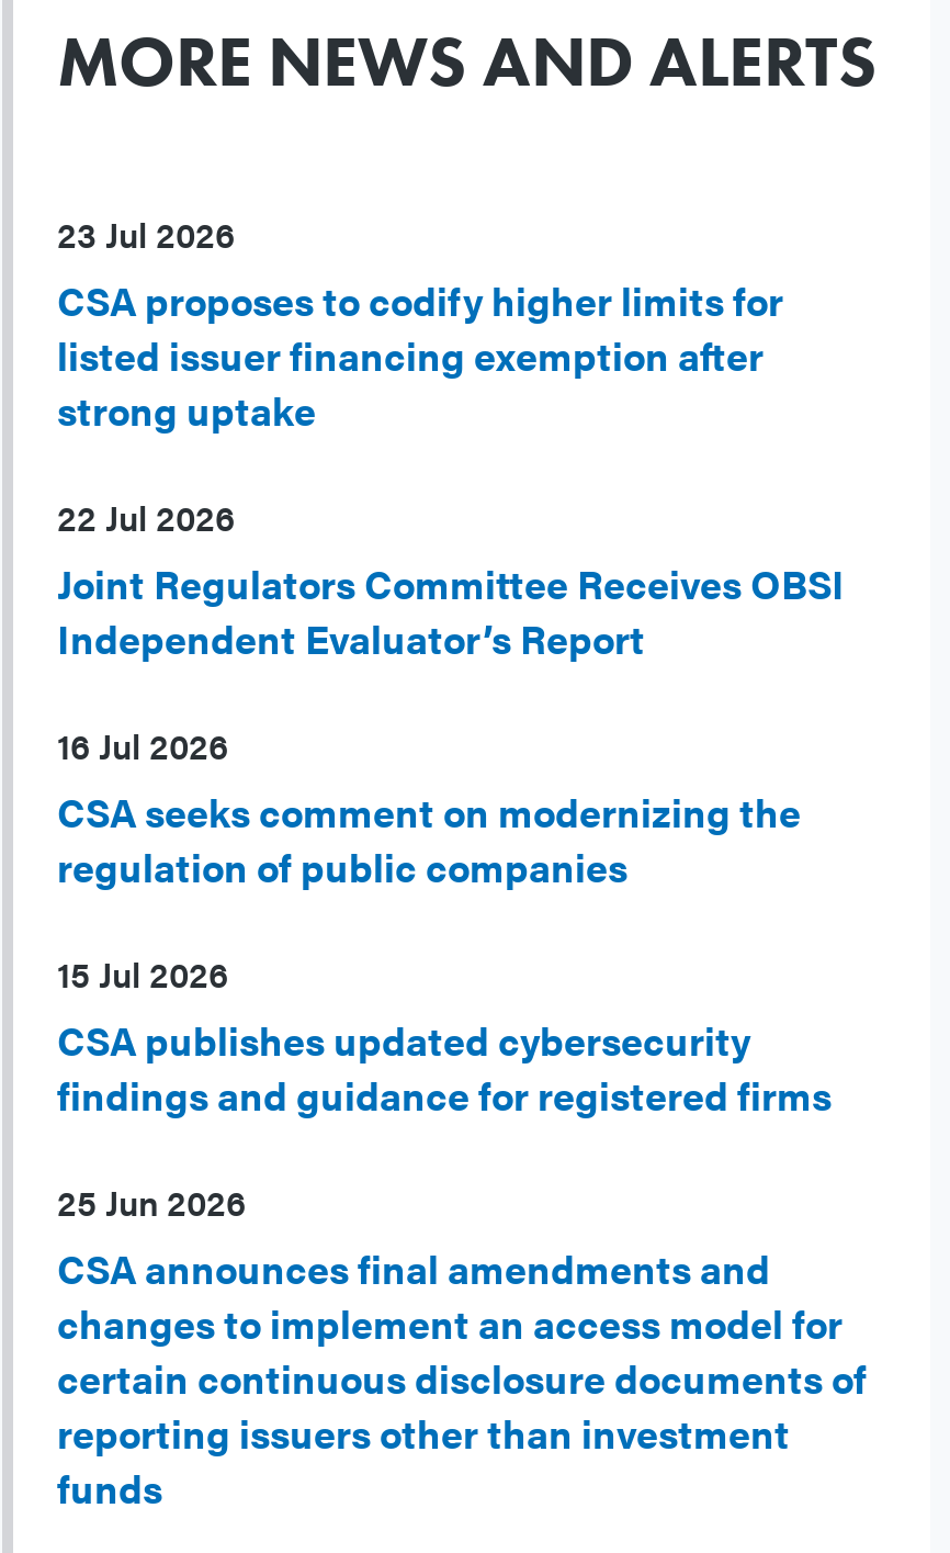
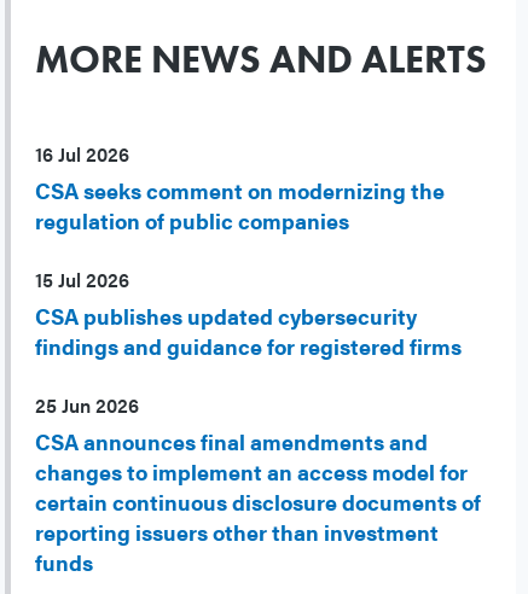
[57,209,845,666] 23 Jul 2026 | CSA proposes to codify higher limits for | listed issuer financing exemption after | strong uptake | 22 Jul 2026 | Joint Regulators Committee Receives OBSI | Independent Evaluator’s Report -> none

